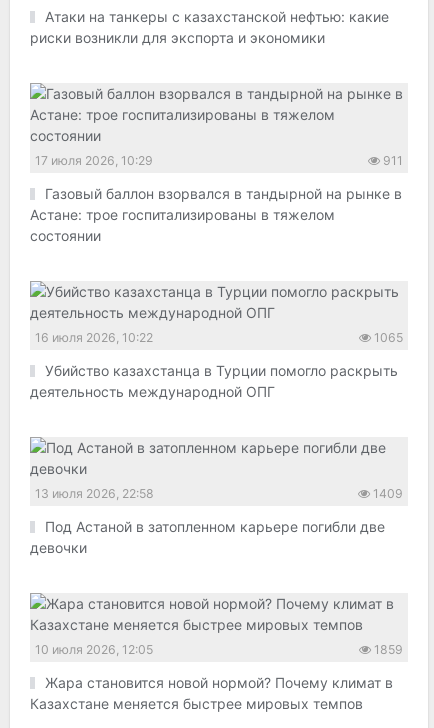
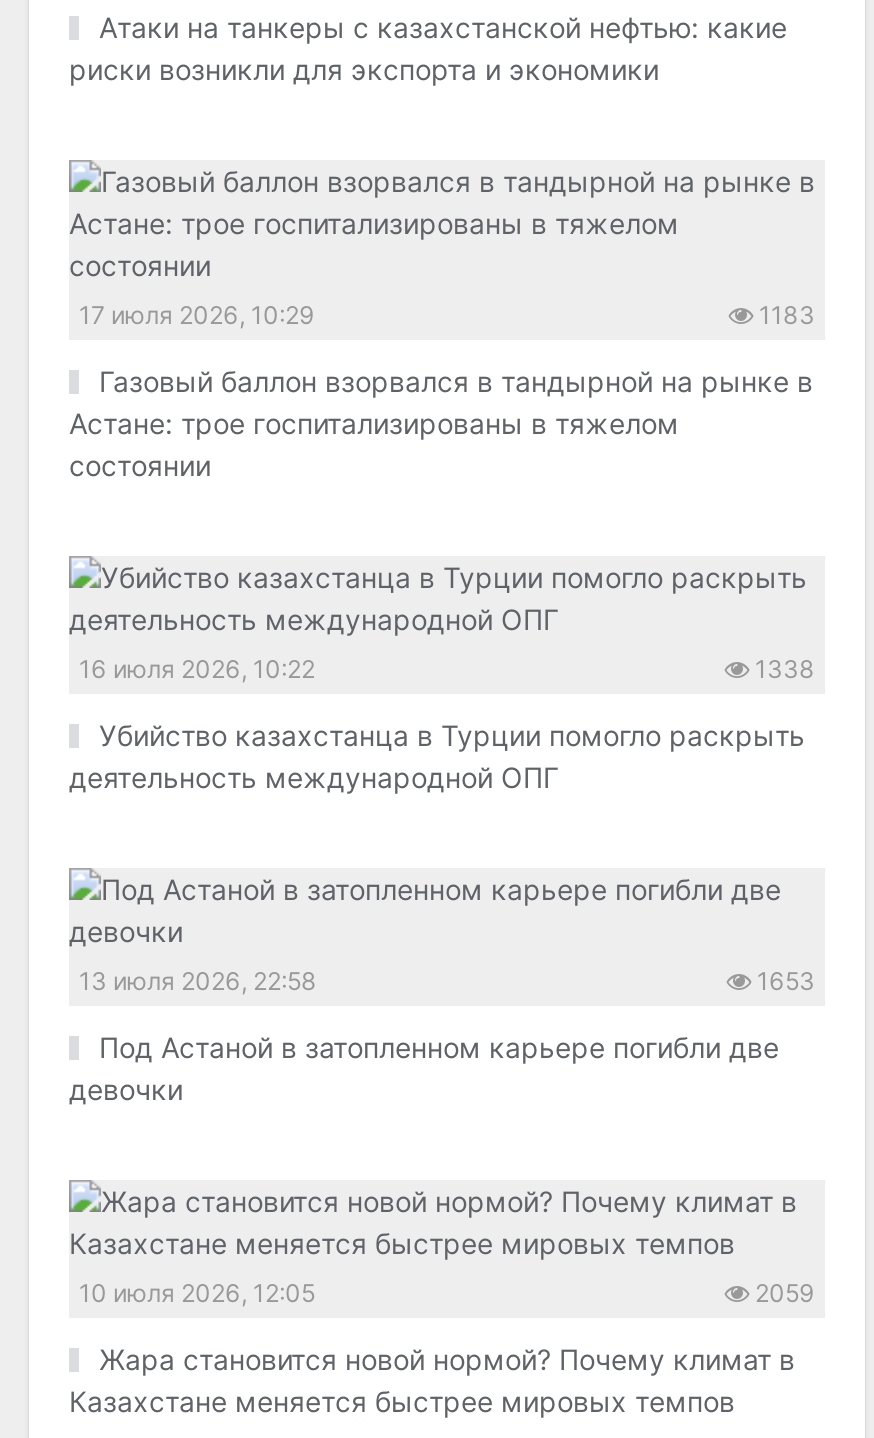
[380,153,403,168] 911 -> [753,300,815,330] 1183
[371,330,403,345] 1065 -> [749,654,815,684] 1338
[370,486,403,501] 1409 -> [751,966,815,996] 1653
[371,642,403,657] 1859 -> [749,1278,815,1308] 2059

